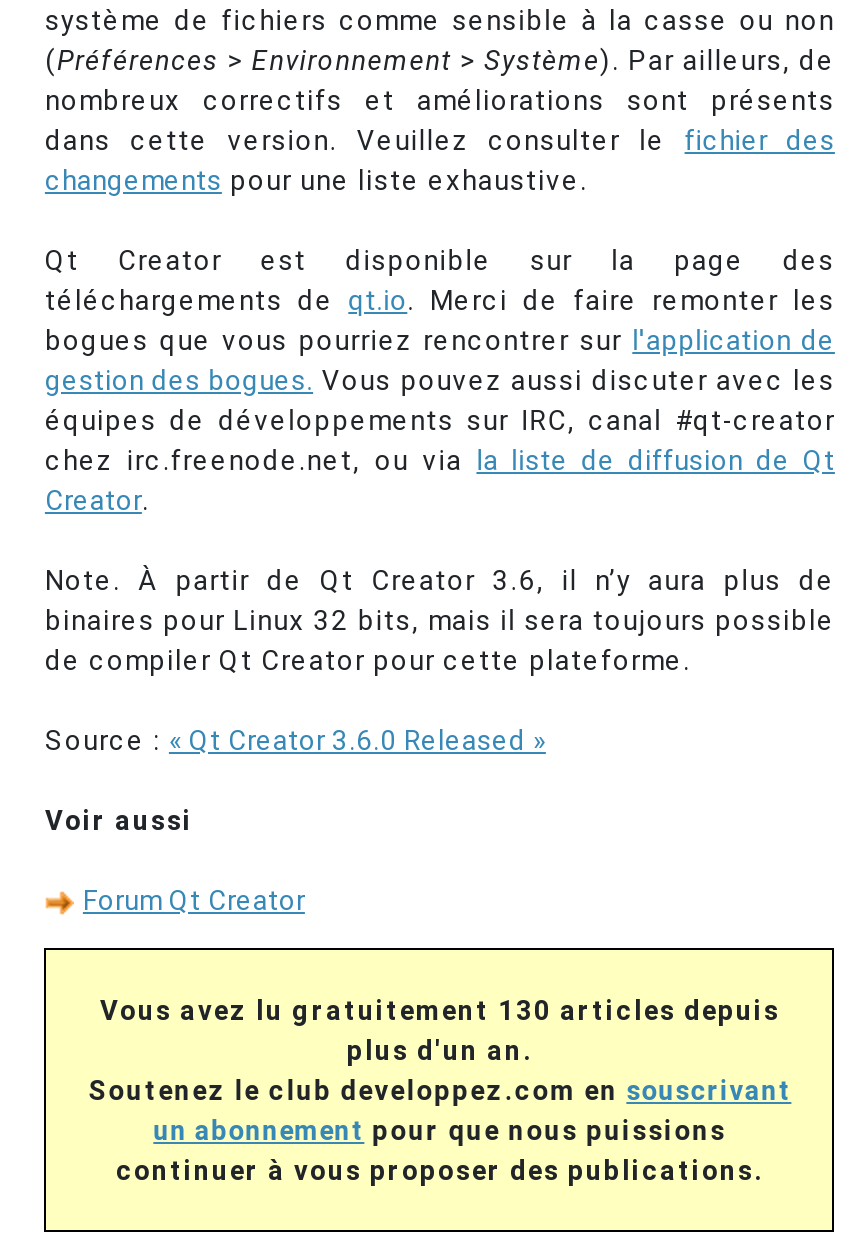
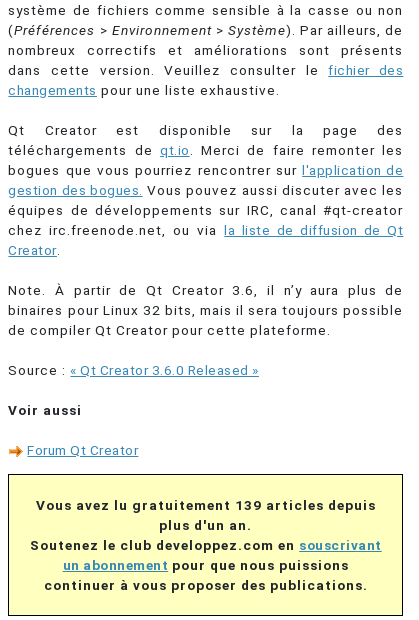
[100,994,780,1026] Vous avez lu gratuitement 130 articles depuis -> [36,497,376,513] Vous avez lu gratuitement 139 articles depuis

